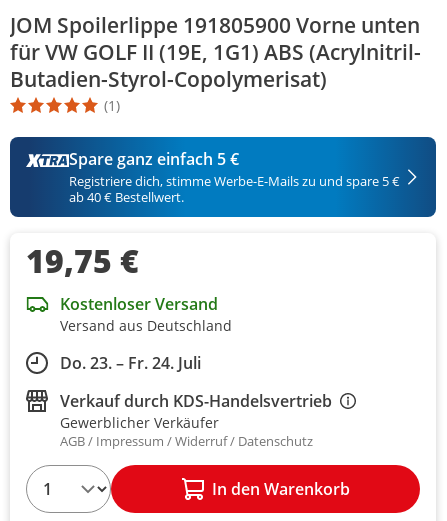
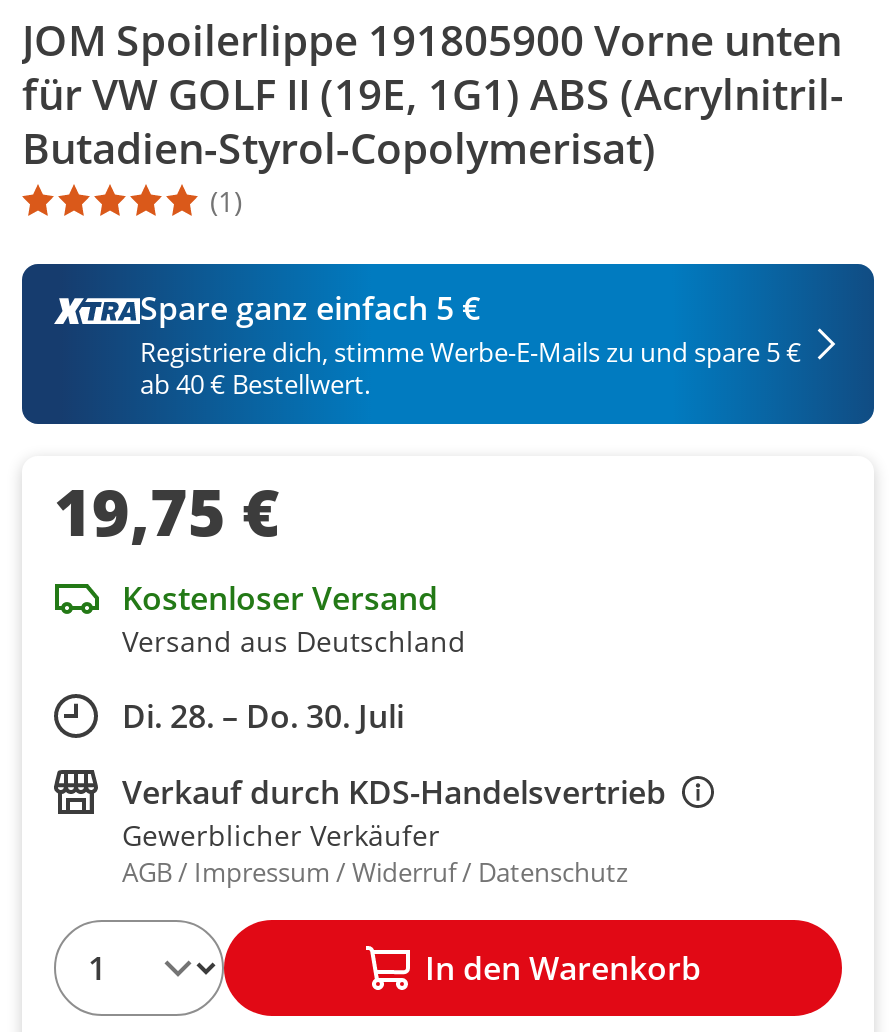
[60,352,201,374] Do. 23. – Fr. 24. Juli -> [122,694,404,738] Di. 28. – Do. 30. Juli

